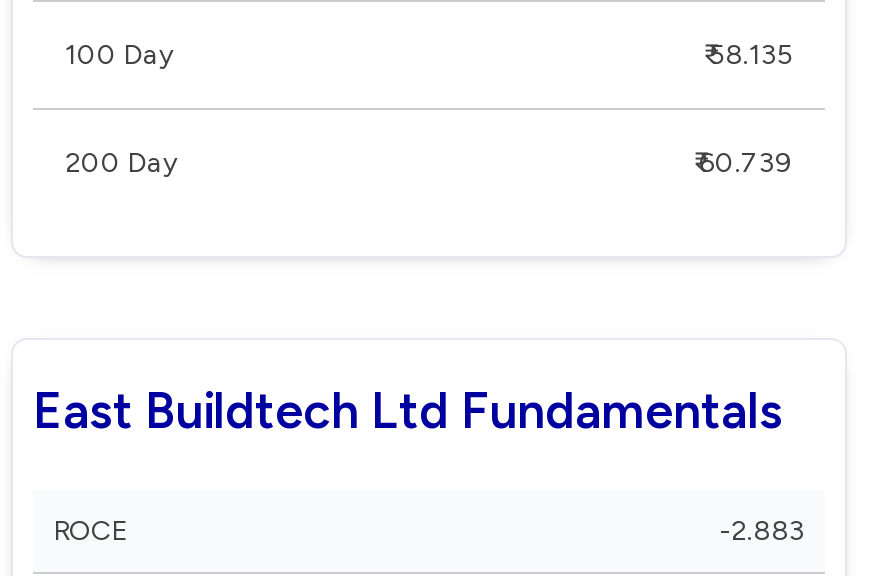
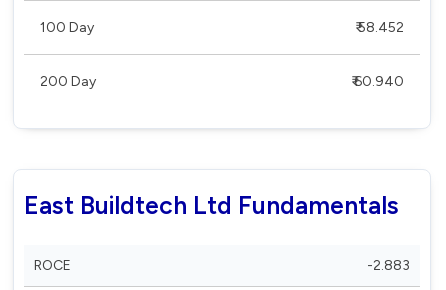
[703,38,793,72] ₹ 58.135 -> [355,19,404,36] ₹ 58.452
[693,146,793,180] ₹ 60.739 -> [351,73,404,90] ₹ 60.940

